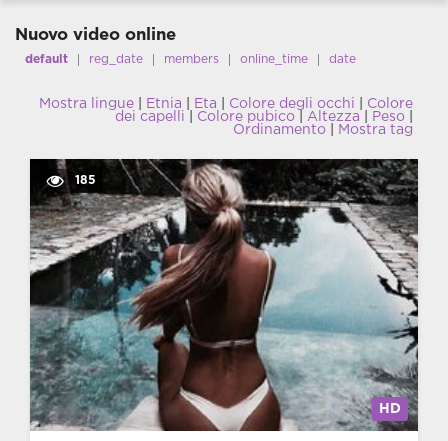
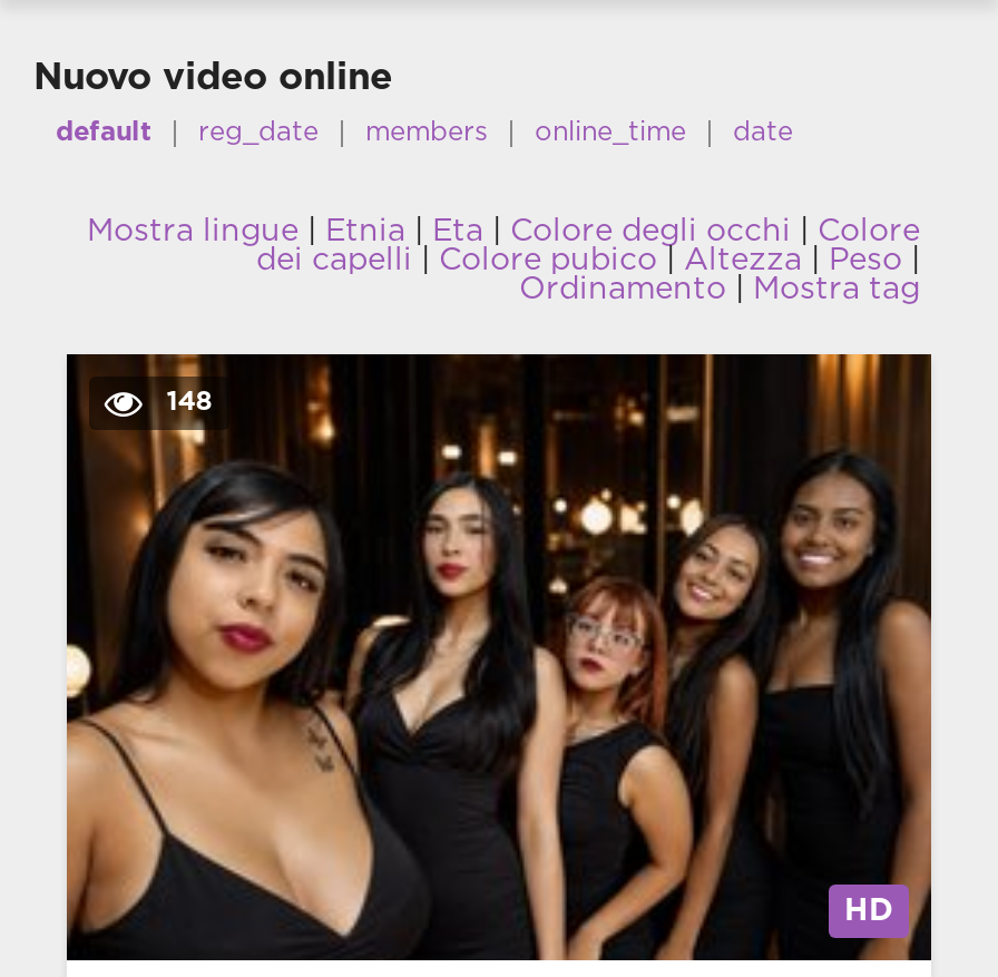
[29,158,419,432] [image] | 185 -> [65,352,933,963] [image] | 148

